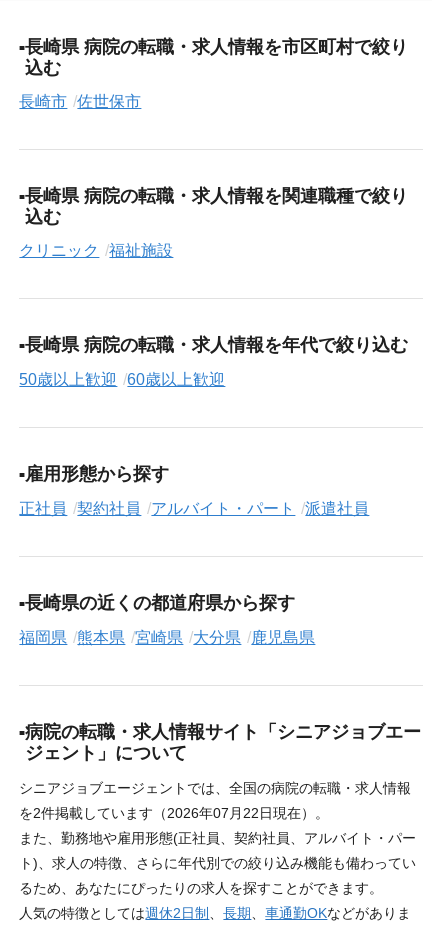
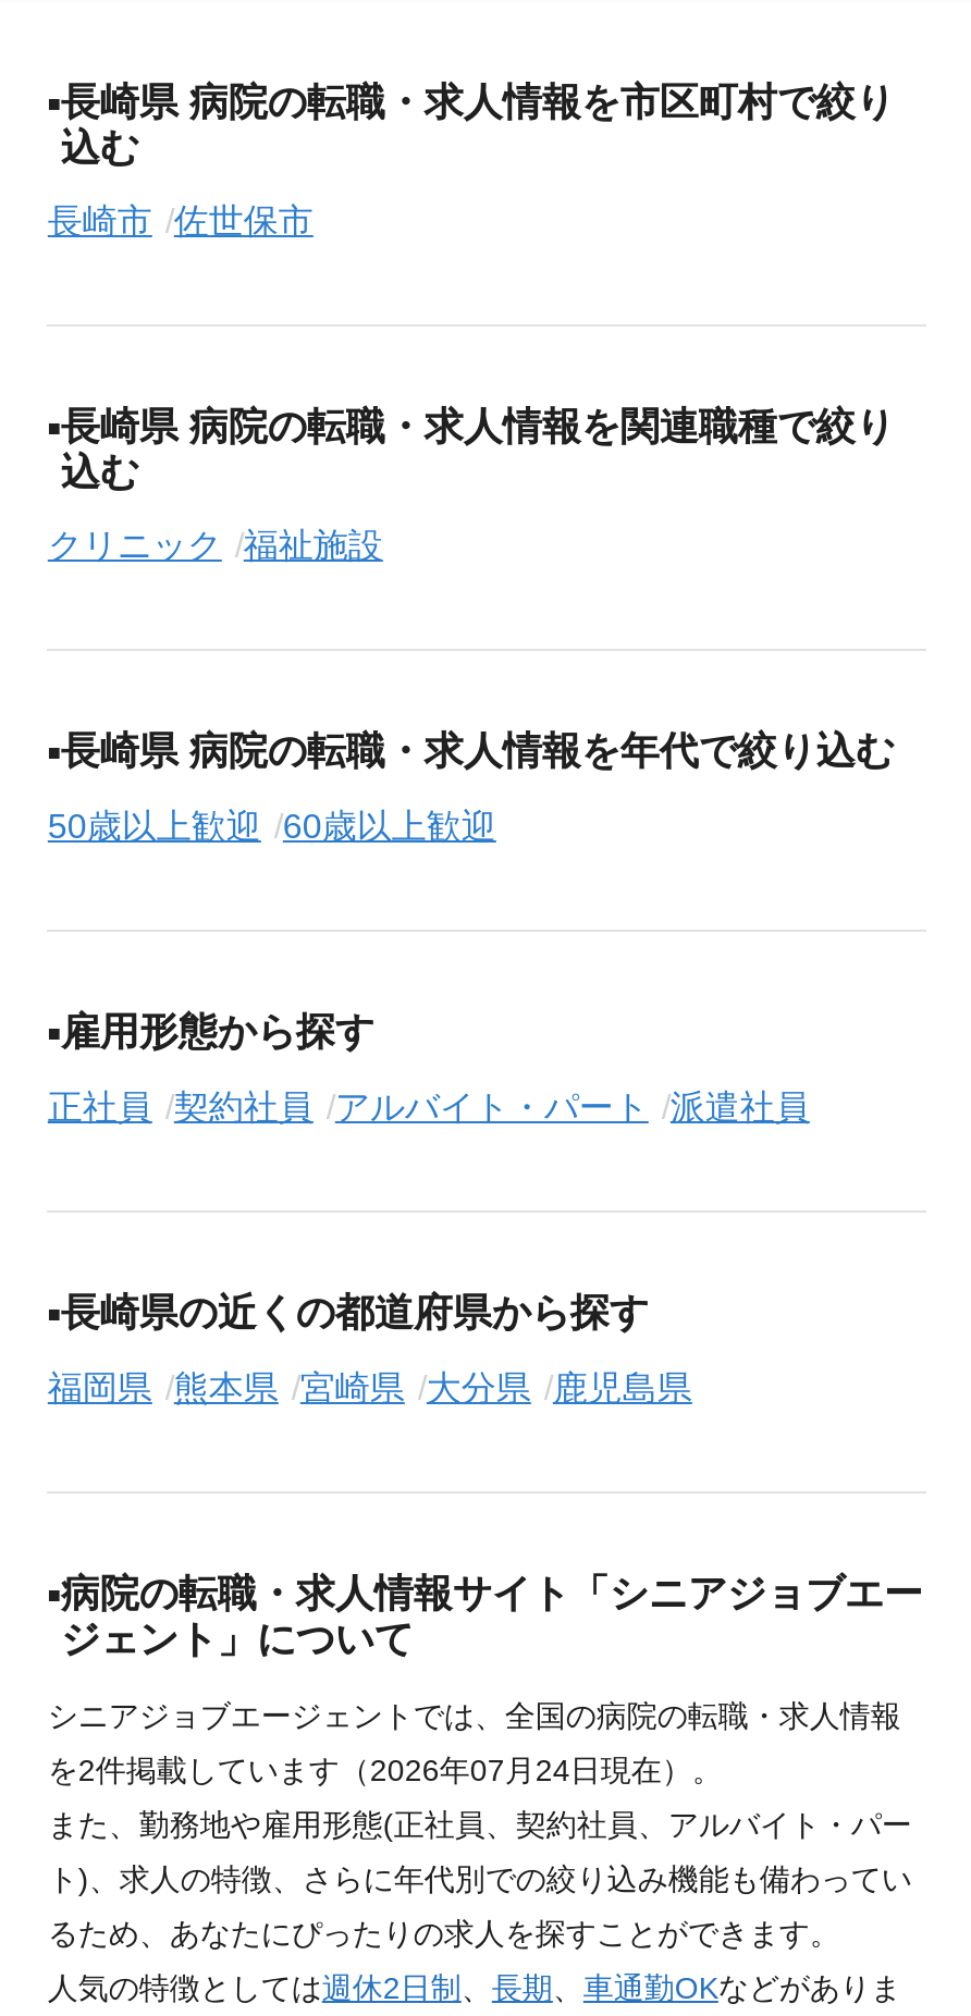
[19,805,329,821] を2件掲載しています（2026年07月22日現在）。 -> [48,1753,723,1788] を2件掲載しています（2026年07月24日現在）。

